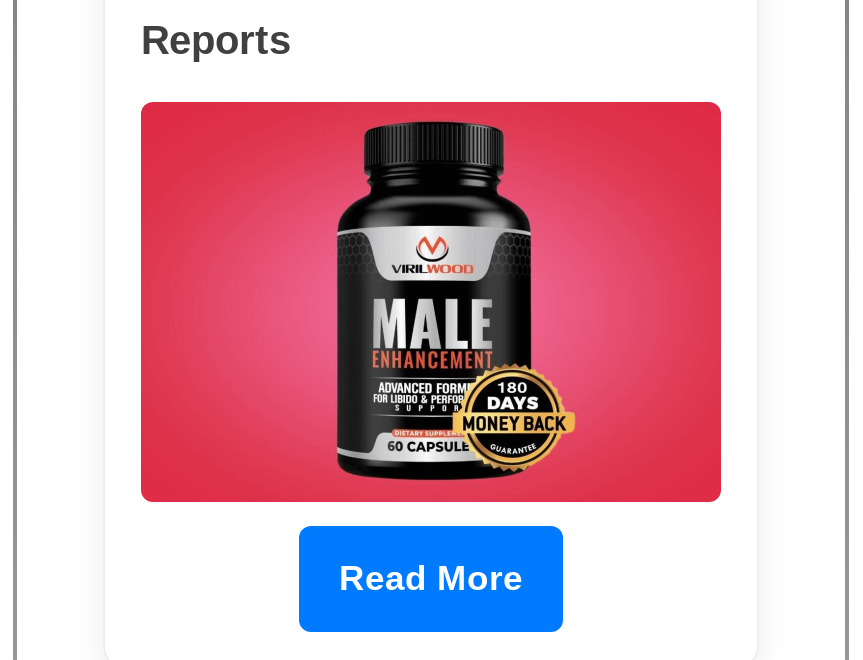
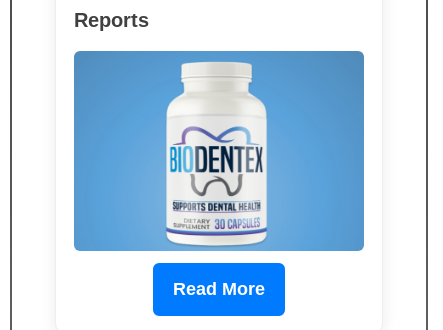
[139,100,723,504] [image] -> [73,50,365,252] [image]

